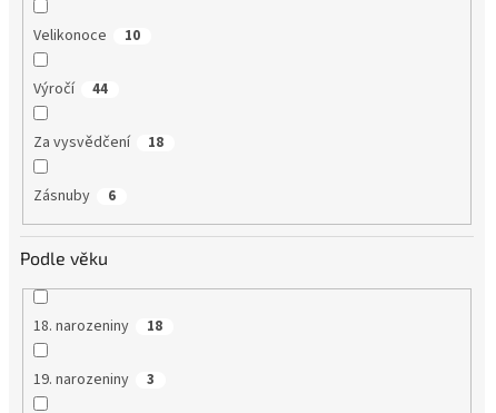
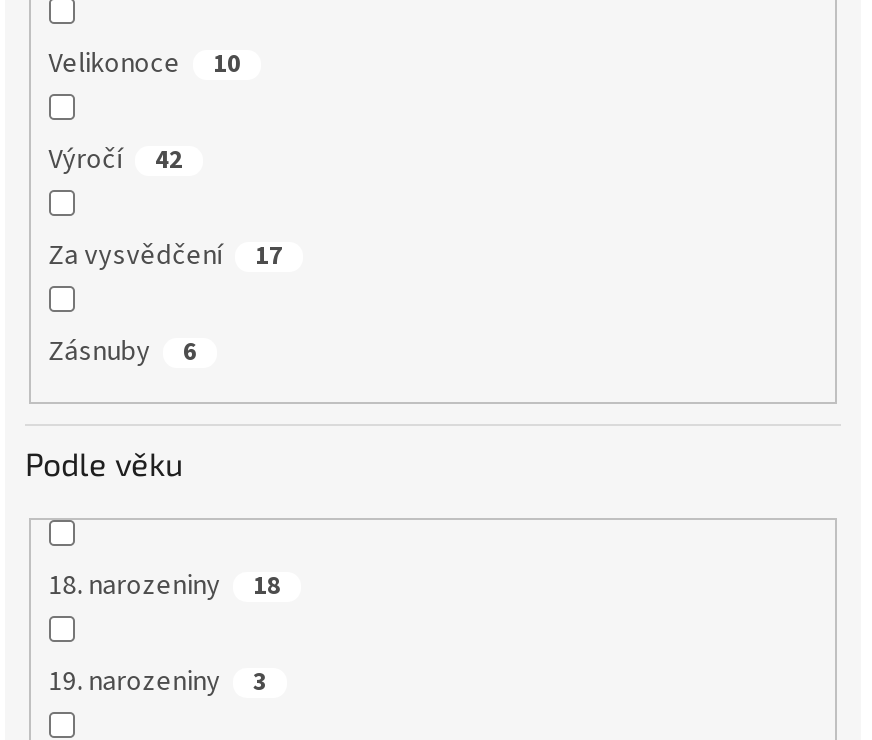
[33,77,108,100] Výročí 44 -> [49,139,183,179] Výročí 42
[33,131,163,153] Za vysvědčení 18 -> [49,235,283,275] Za vysvědčení 17

